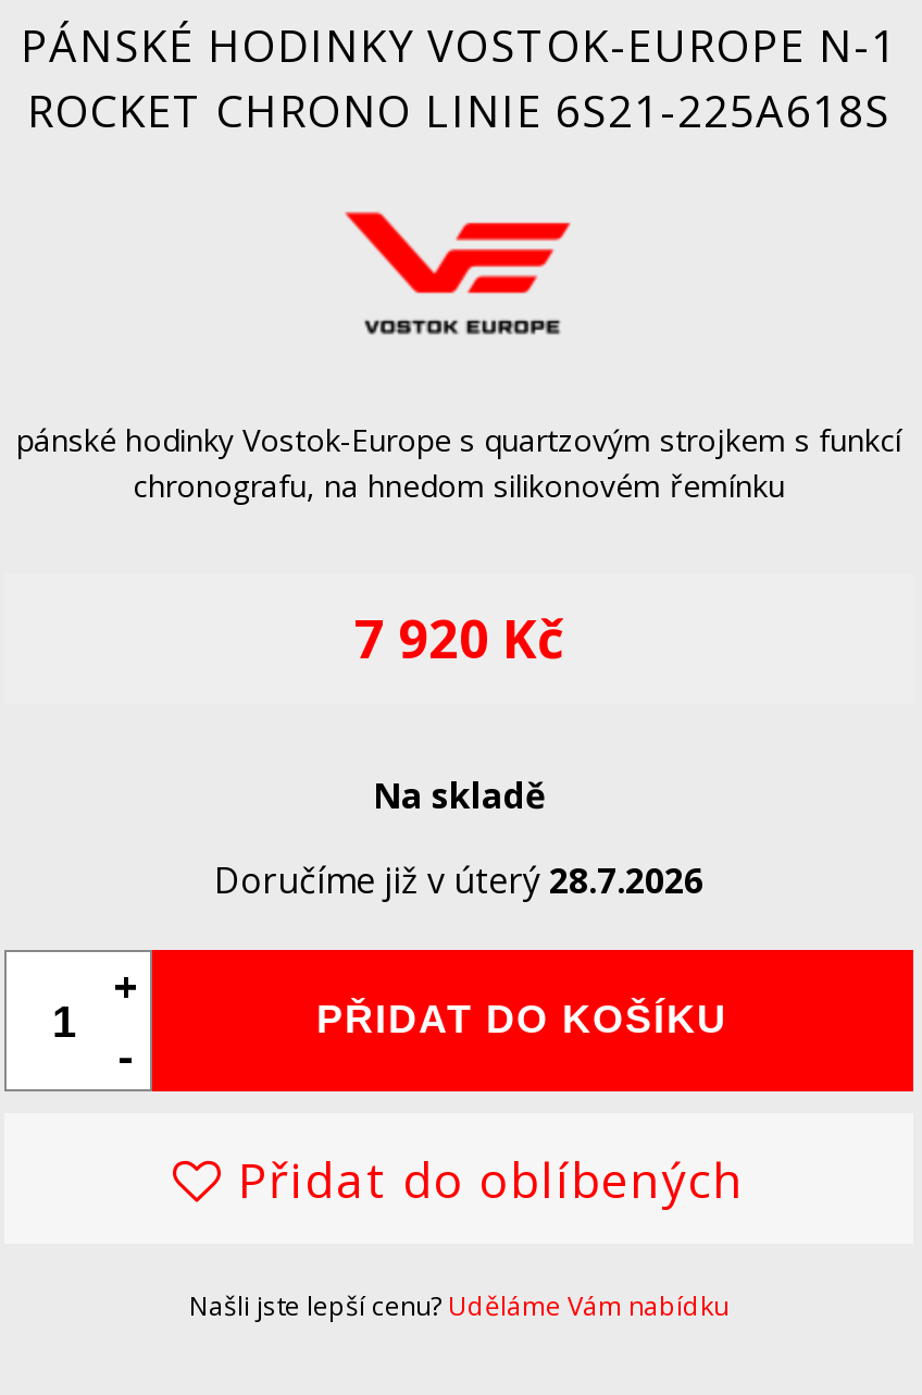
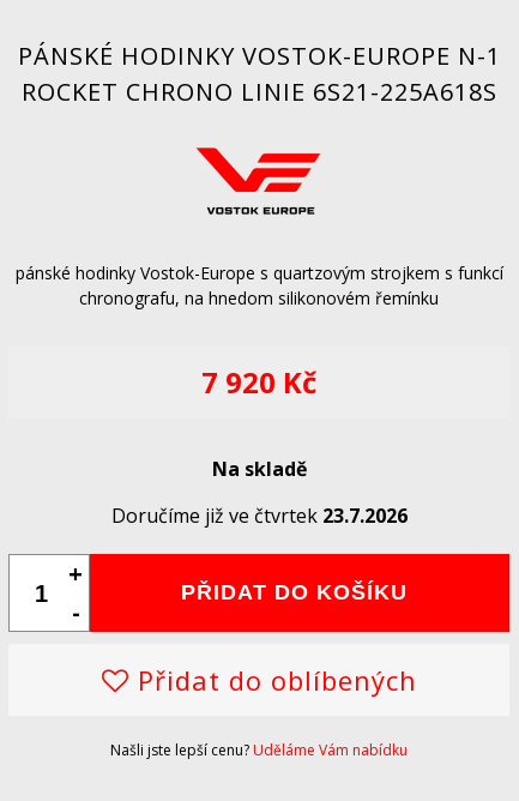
[214,857,703,905] Doručíme již v úterý 28.7.2026 -> [111,503,407,529] Doručíme již ve čtvrtek 23.7.2026

